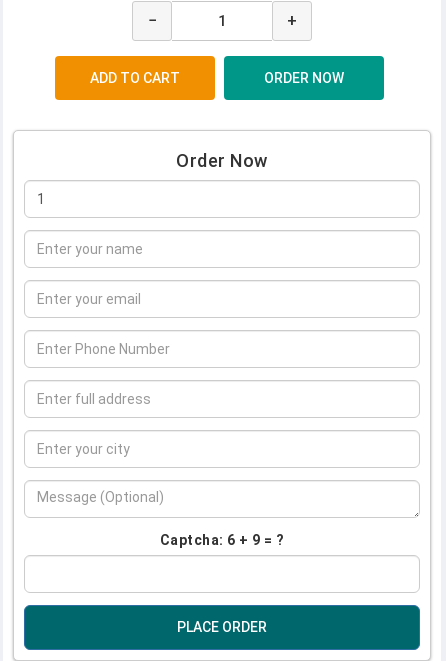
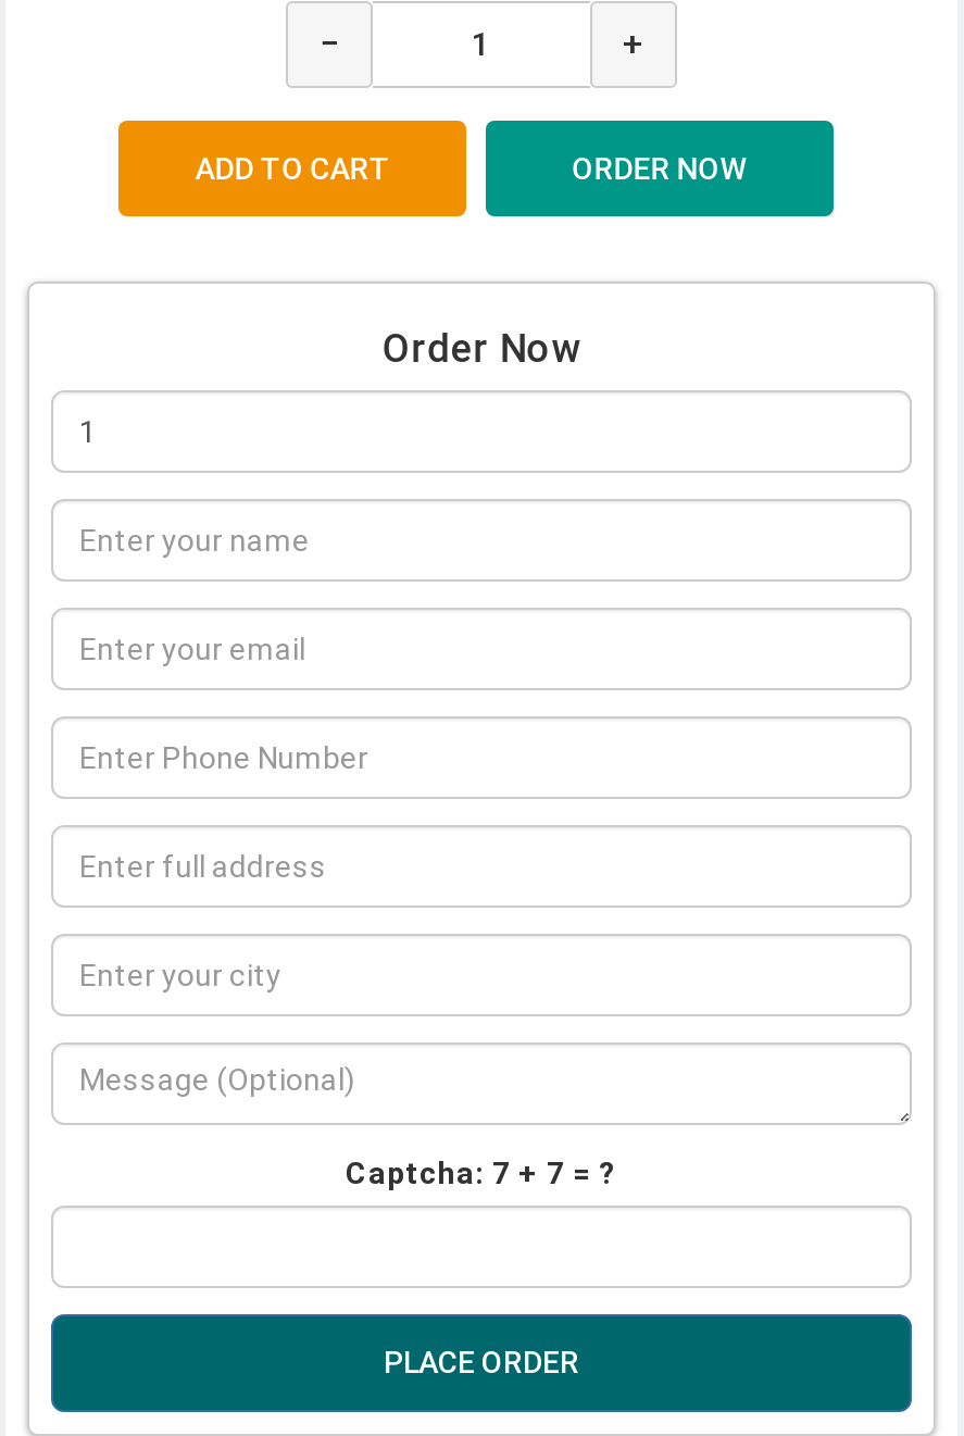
[159,532,284,548] Captcha: 6 + 9 = ? -> [346,1155,617,1190] Captcha: 7 + 7 = ?

